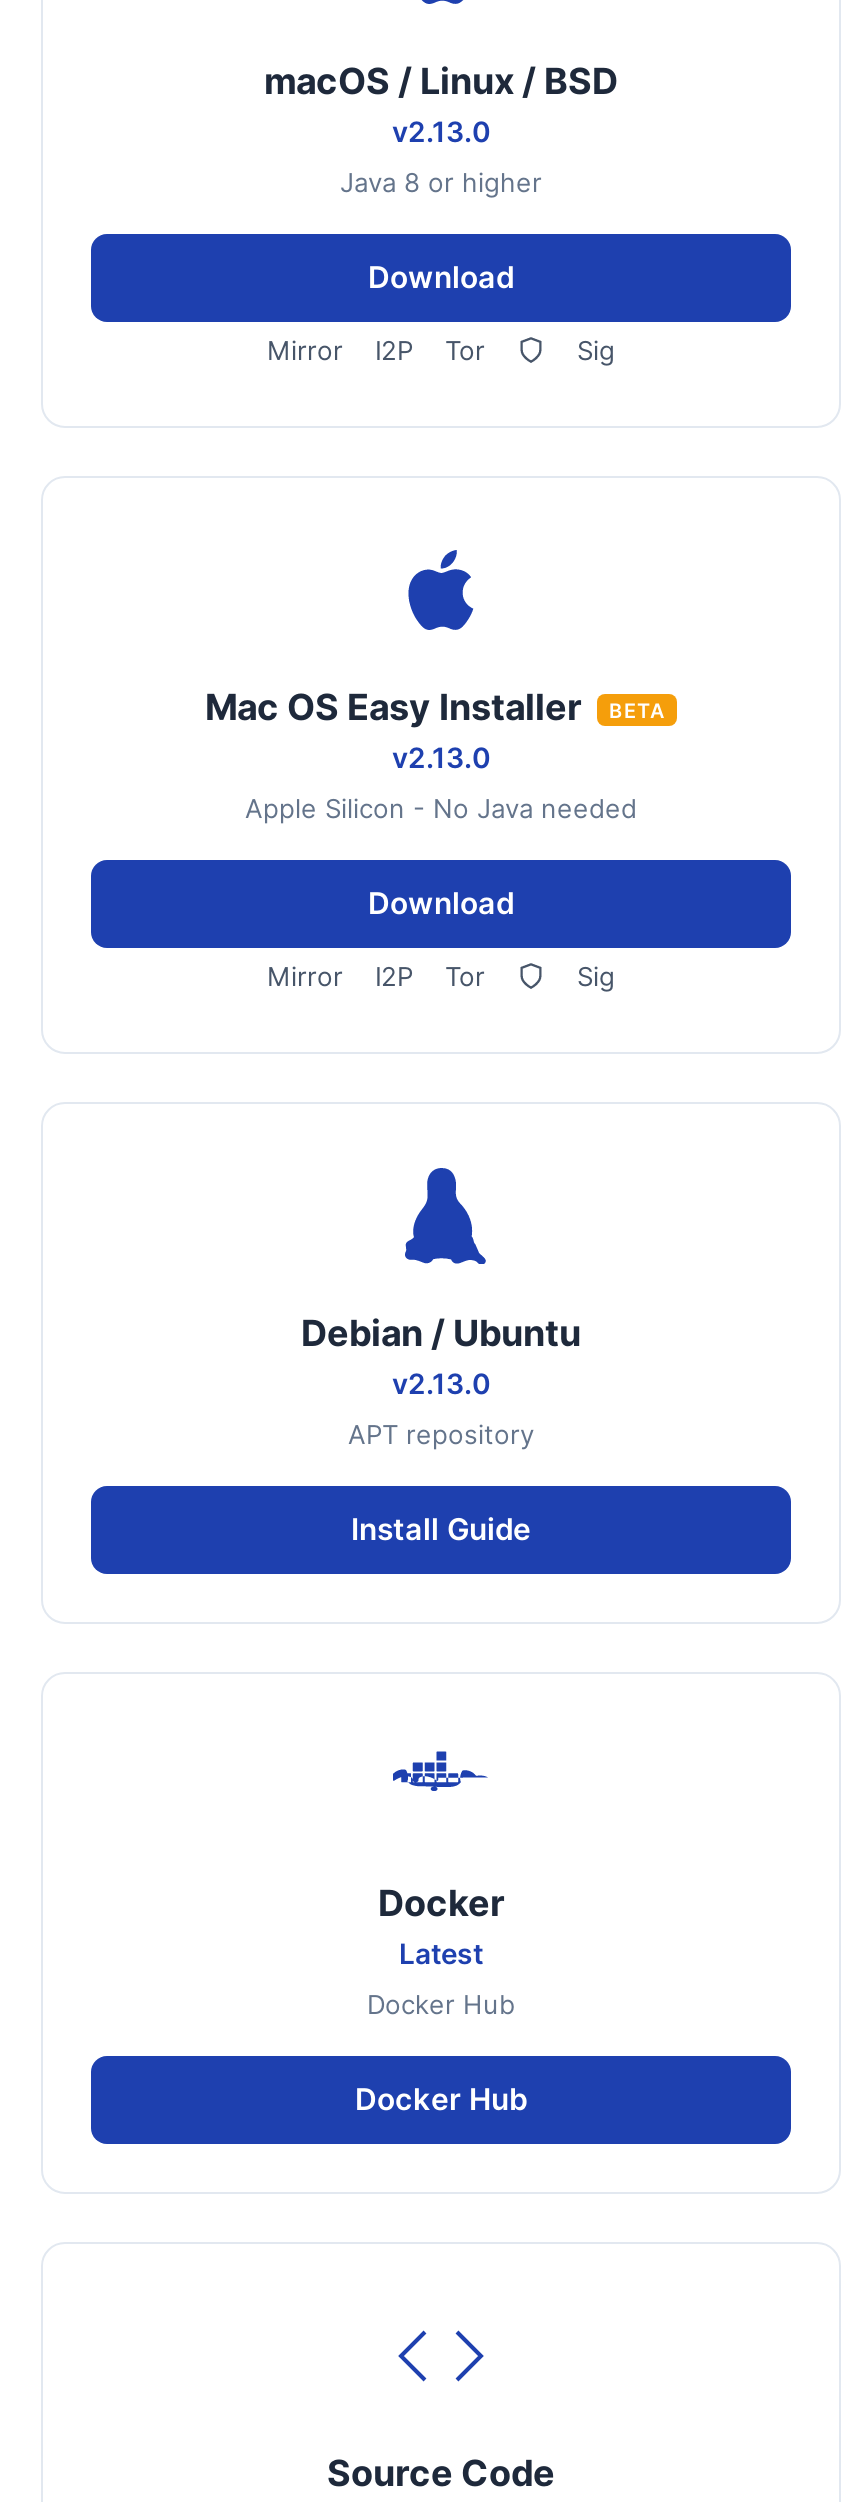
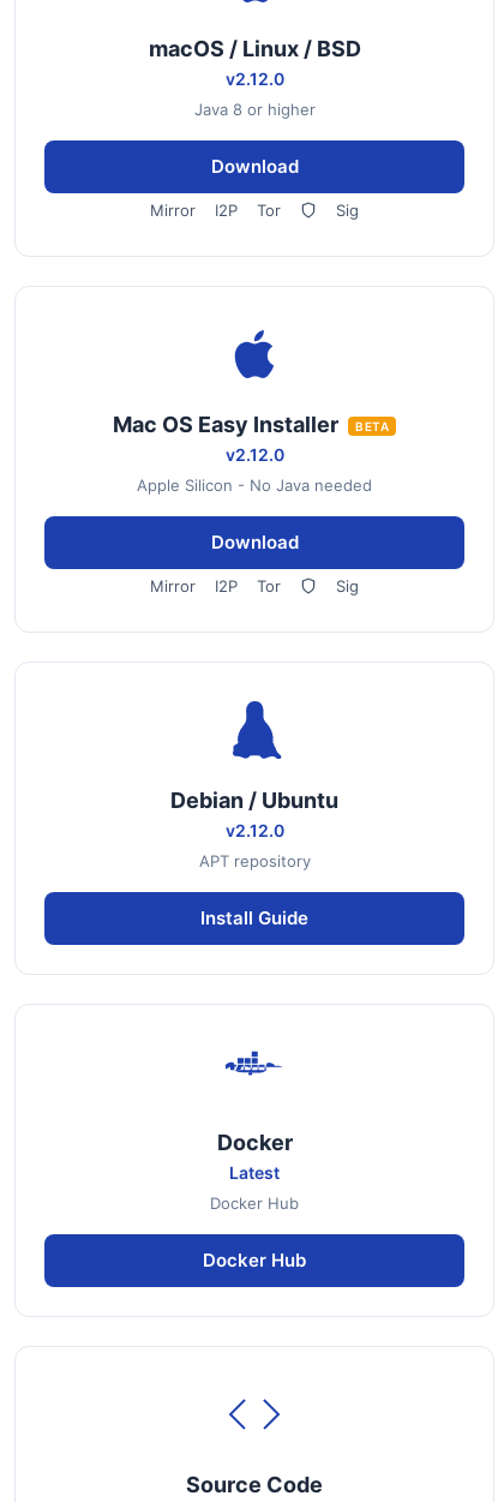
[392,114,490,148] v2.13.0 -> [225,68,284,89] v2.12.0
[392,740,490,774] v2.13.0 -> [225,444,284,465] v2.12.0
[392,1366,490,1400] v2.13.0 -> [225,820,284,840] v2.12.0

